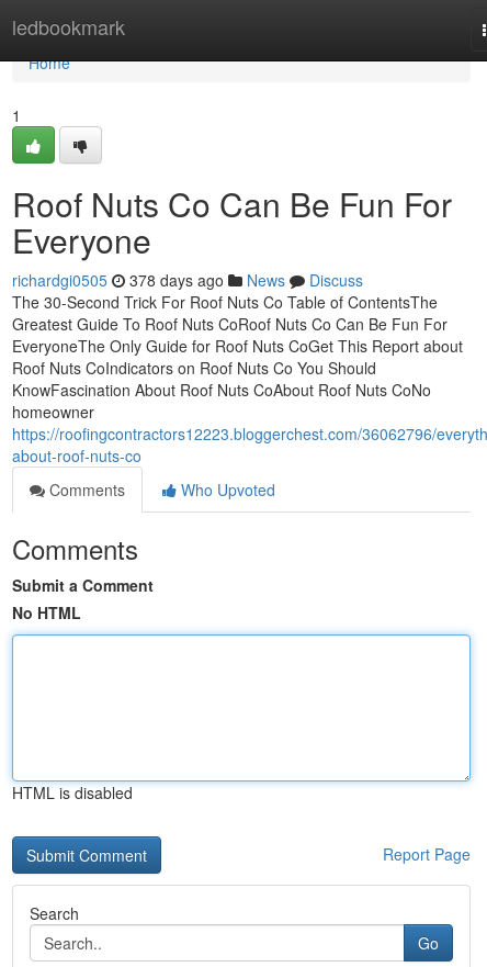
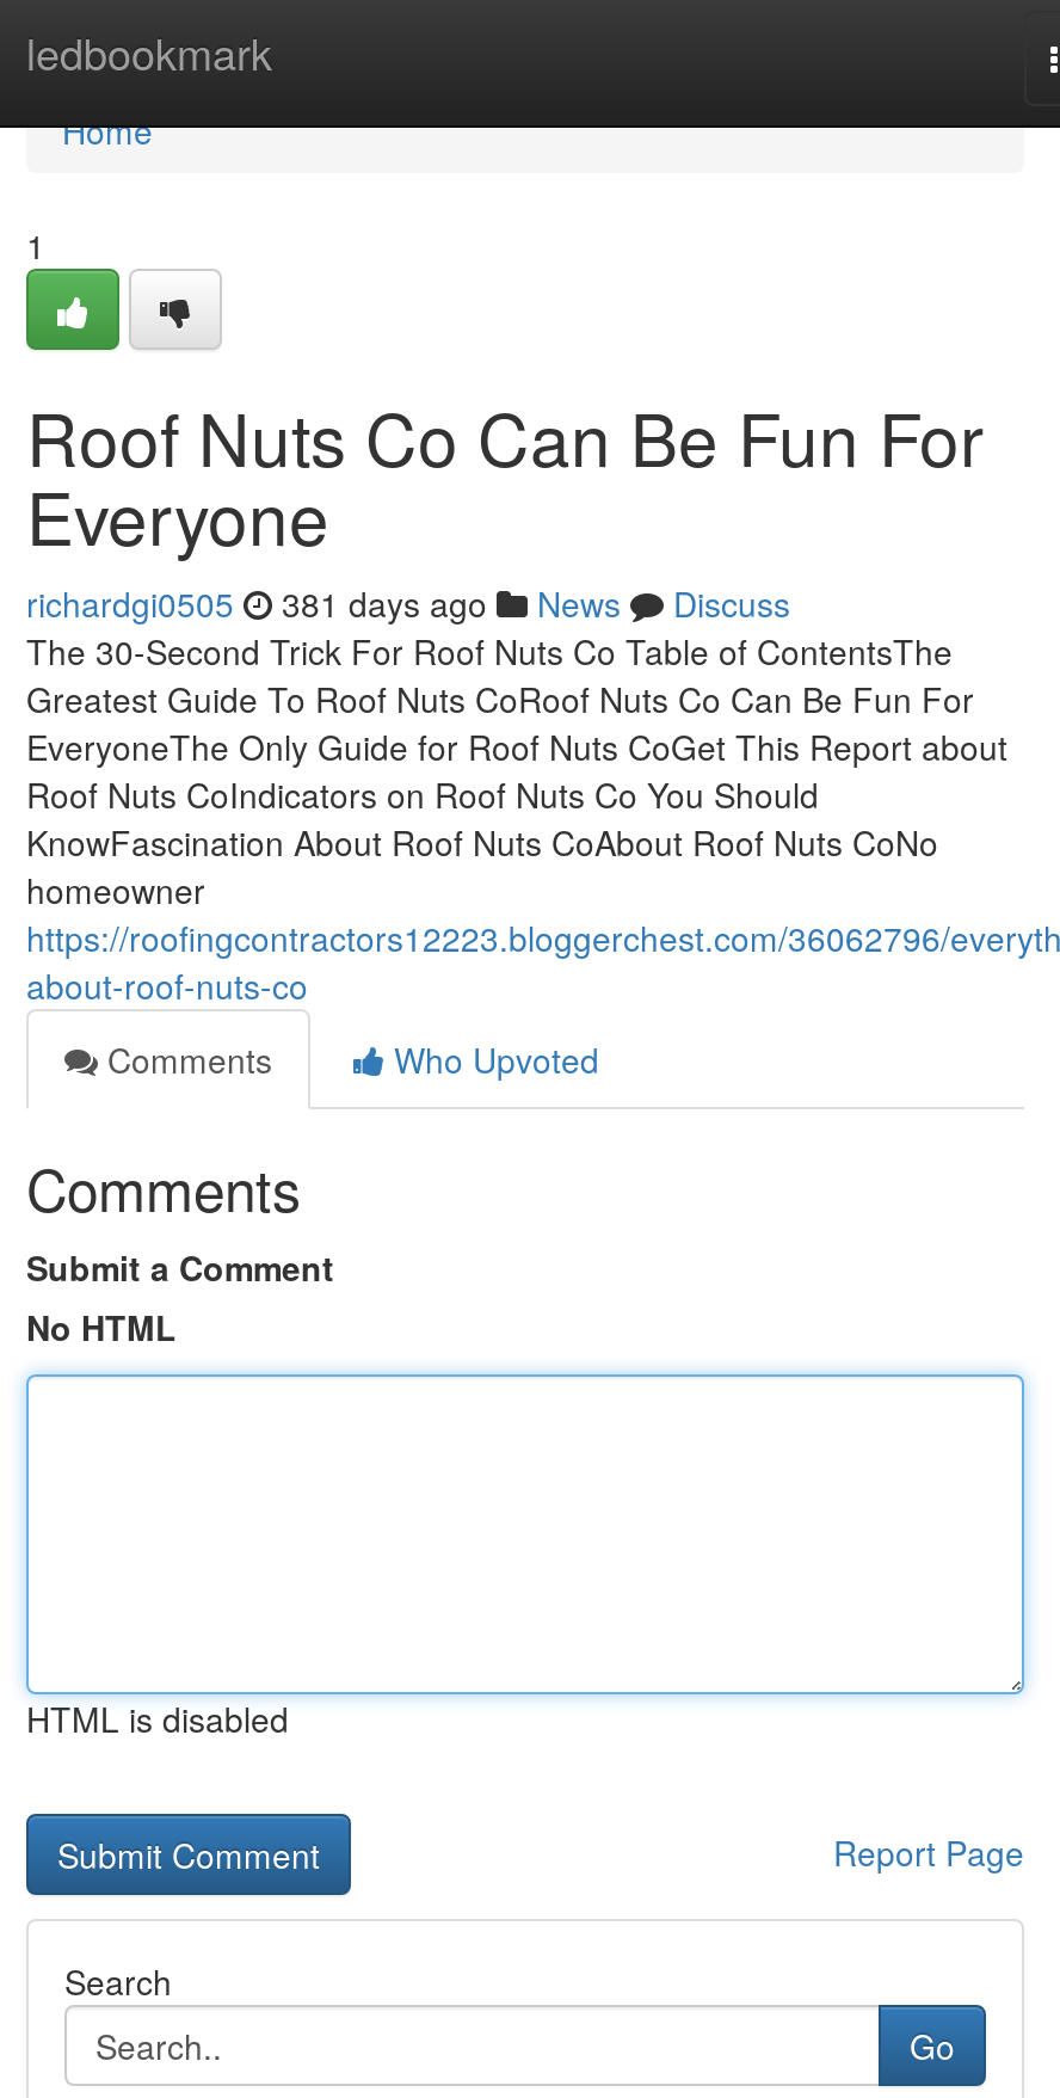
[12,269,363,291] richardgi0505 378 days ago News Discuss -> [26,579,790,627] richardgi0505 381 days ago News Discuss

